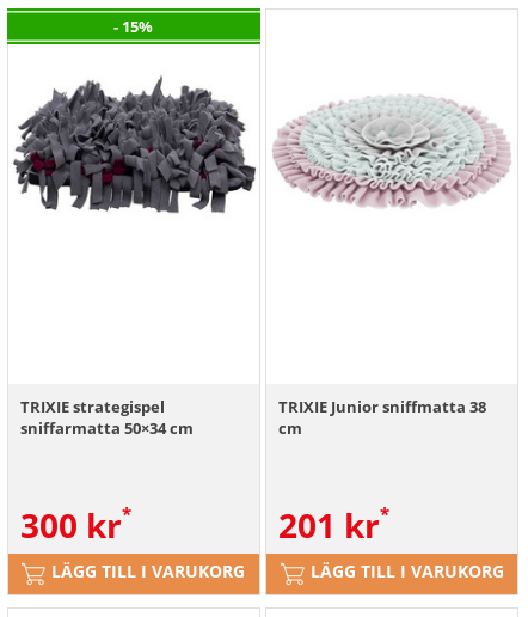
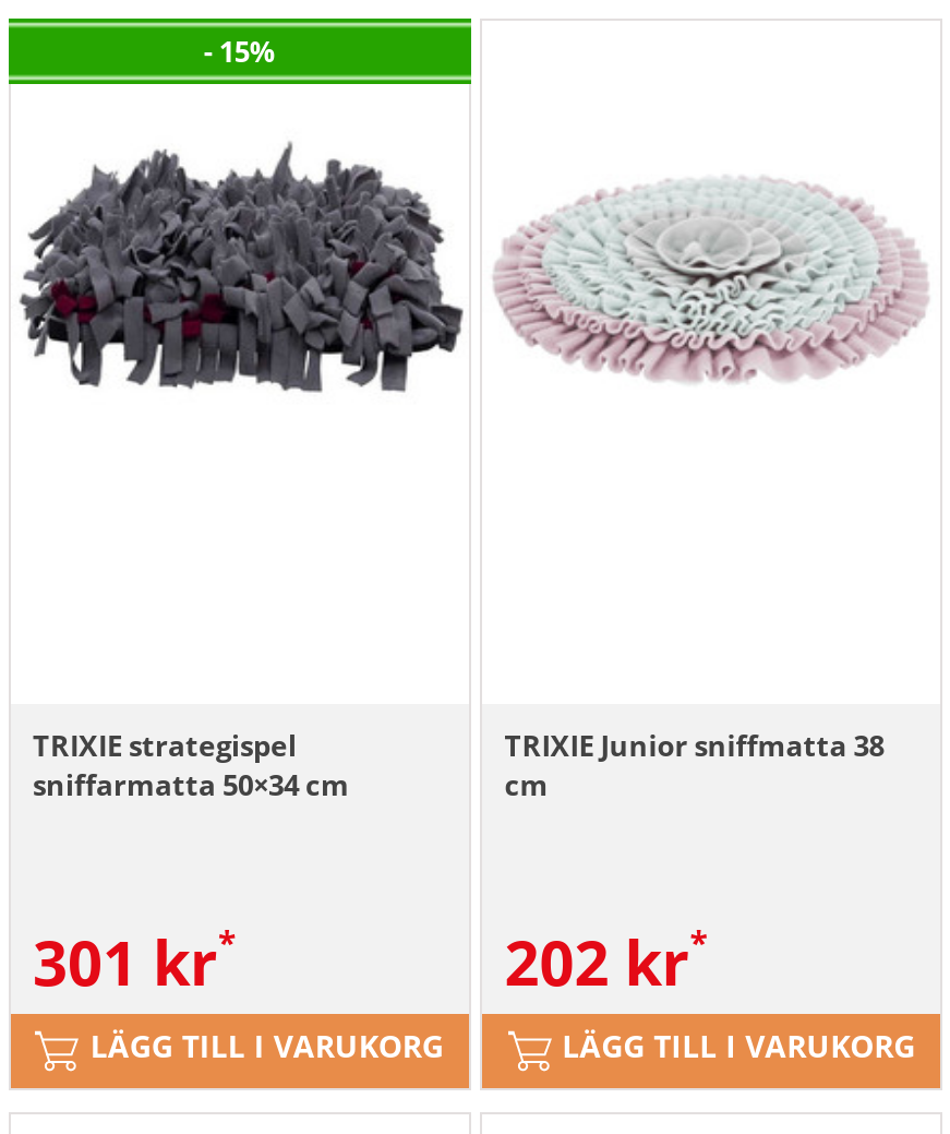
[20,502,122,548] 300 kr -> [33,921,218,1003] 301 kr
[279,502,380,548] 201 kr -> [504,921,690,1003] 202 kr

